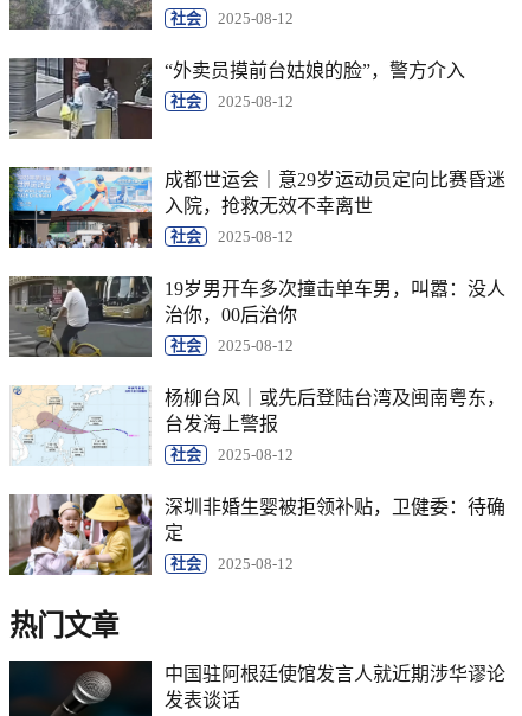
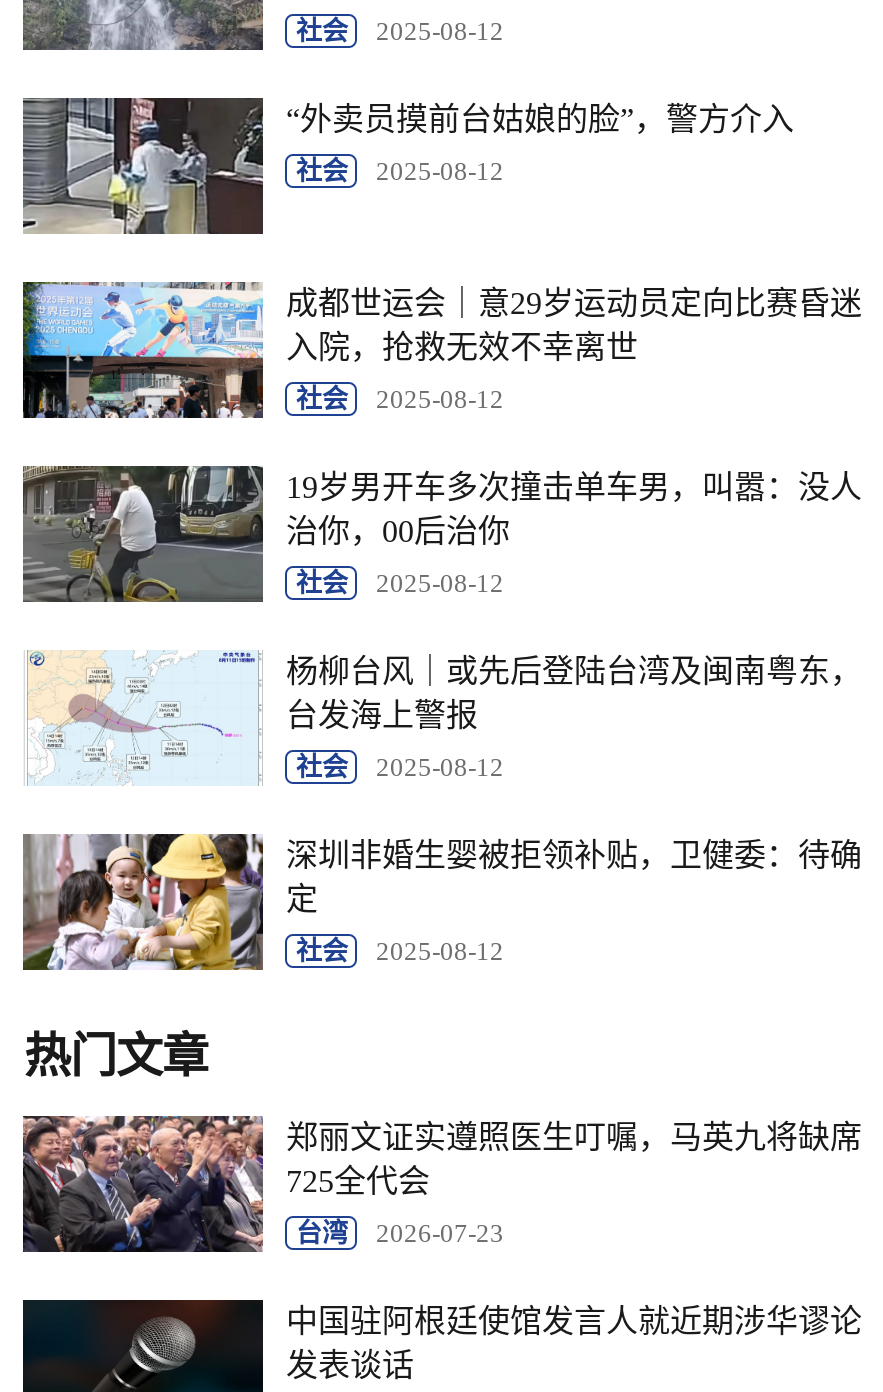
none -> [21,1114,862,1266] [image] | 郑丽文证实遵照医生叮嘱，马英九将缺席 | 725全代会 | 台湾 | 2026-07-23

